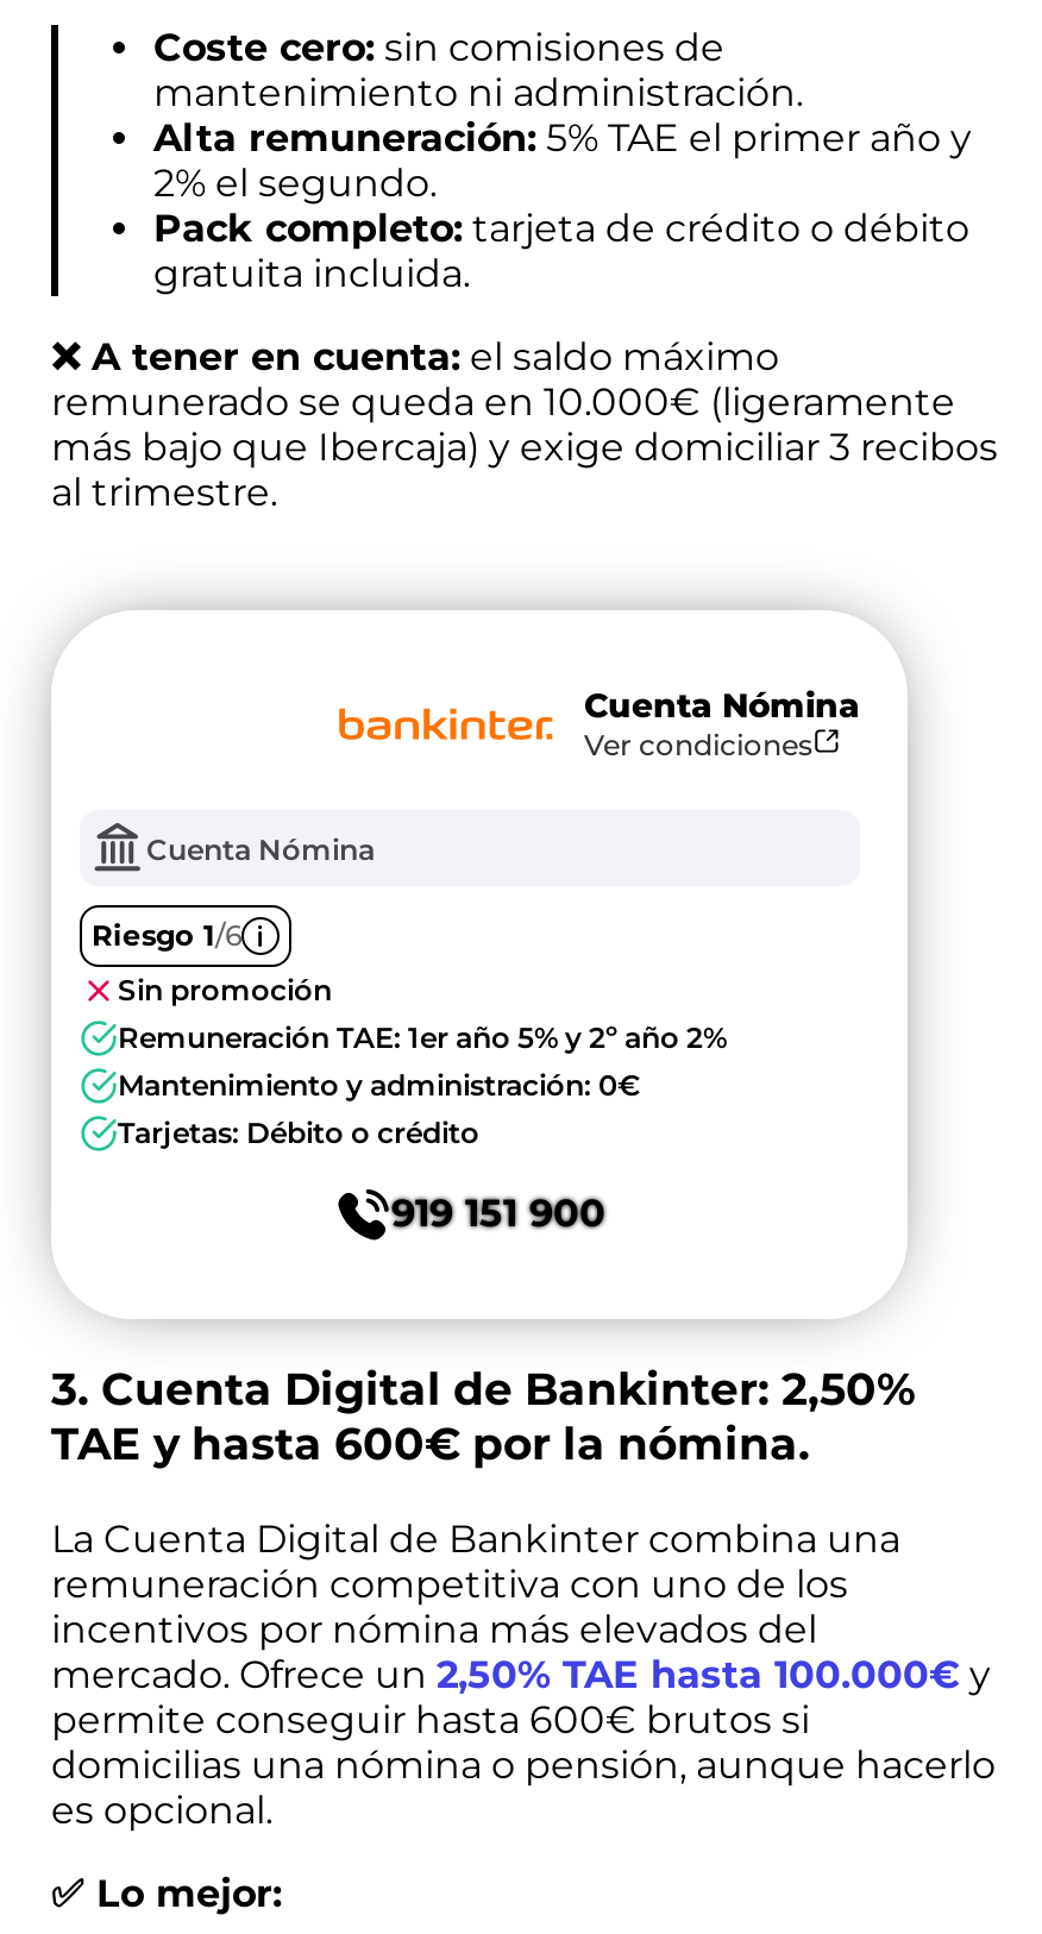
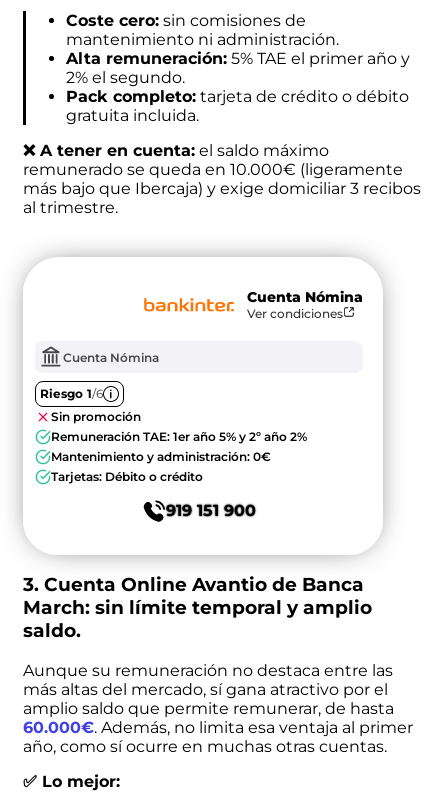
[51,1362,915,1472] 3. Cuenta Digital de Bankinter: 2,50% | TAE y hasta 600€ por la nómina. -> [23,573,372,642] 3. Cuenta Online Avantio de Banca | March: sin límite temporal y amplio | saldo.
[51,1516,996,1833] La Cuenta Digital de Bankinter combina una | remuneración competitiva con uno de los | incentivos por nómina más elevados del | mercado. Ofrece un 2,50% TAE hasta 100.000€y | permite conseguir hasta 600€ brutos si | domicilias una nómina o pensión, aunque hacerlo | es opcional. -> [23,661,413,756] Aunque su remuneración no destaca entre las | más altas del mercado, sí gana atractivo por el | amplio saldo que permite remunerar, de hasta | 60.000€. Además, no limita esa ventaja al primer | año, como sí ocurre en muchas otras cuentas.

